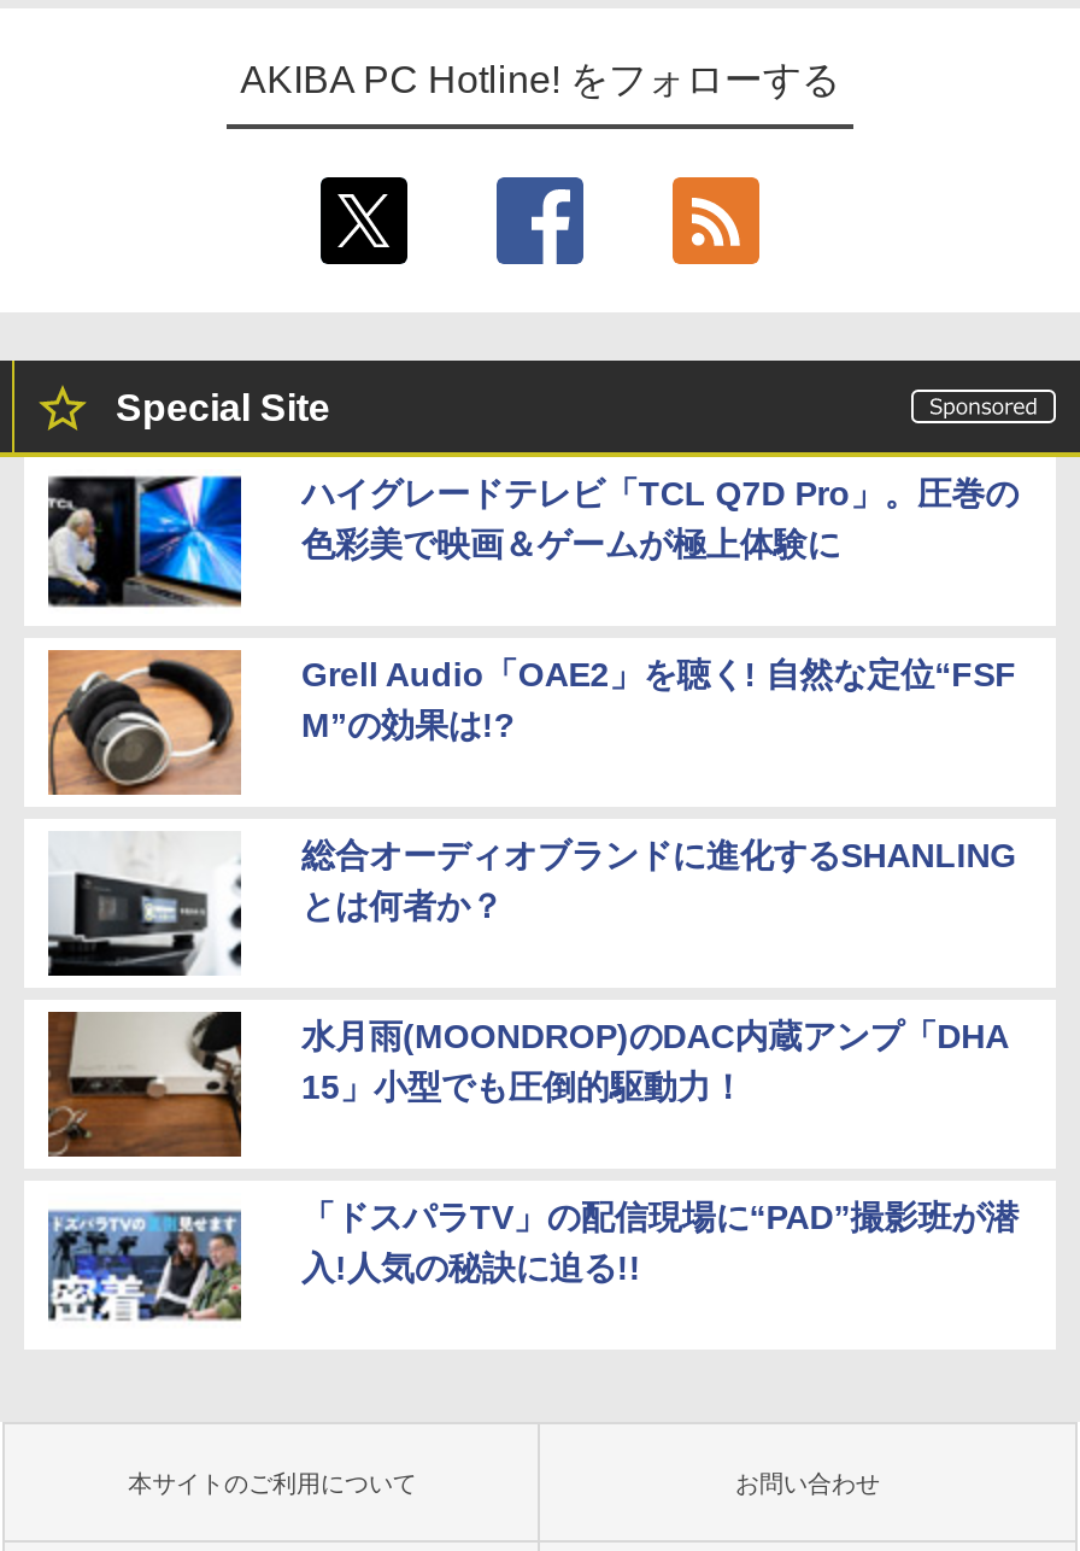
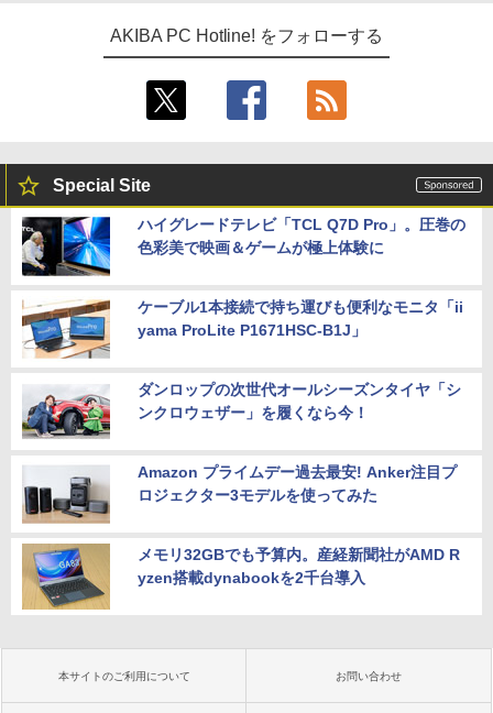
[46,648,1016,797] [image] | Grell Audio「OAE2」を聴く! 自然な定位“FSF | M”の効果は!? -> [21,296,463,362] [image] | ケーブル1本接続で持ち運びも便利なモニタ「ii | yama ProLite P1671HSC-B1J」
[46,837,1017,978] [image] | 総合オーディオブランドに進化するSHANLING | とは何者か？ -> [22,381,461,445] [image] | ダンロップの次世代オールシーズンタイヤ「シ | ンクロウェザー」を履くなら今！
[46,1009,1009,1159] [image] | 水月雨(MOONDROP)のDAC内蔵アンプ「DHA | 15」小型でも圧倒的駆動力！ -> [22,461,456,527] [image] | Amazon プライムデー過去最安! Anker注目プ | ロジェクター3モデルを使ってみた
[46,1193,1019,1338] [image] | 「ドスパラTV」の配信現場に“PAD”撮影班が潜 | 入!人気の秘訣に迫る!! -> [21,542,460,611] [image] | メモリ32GBでも予算内。産経新聞社がAMD R | yzen搭載dynabookを2千台導入

